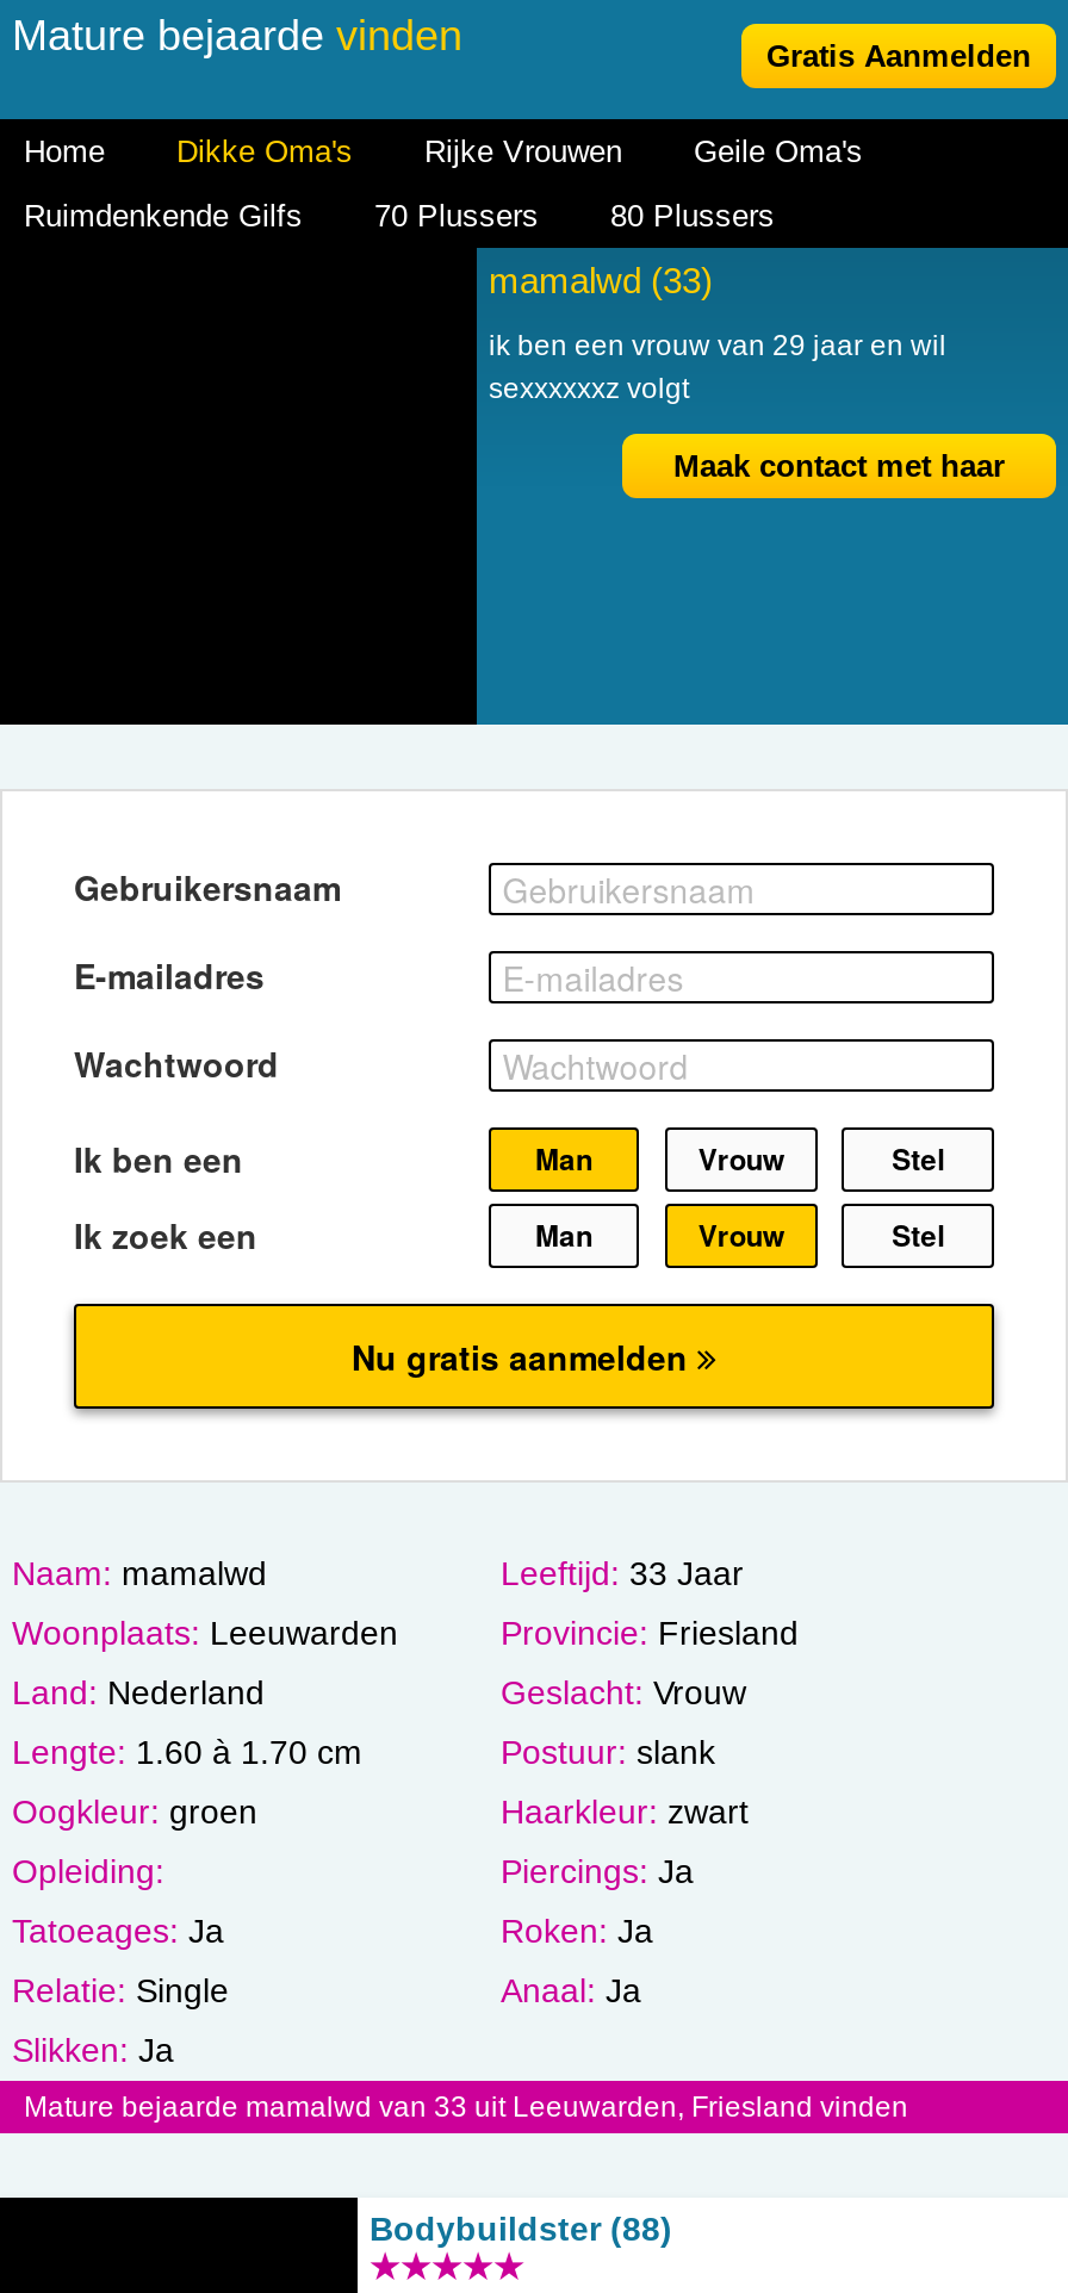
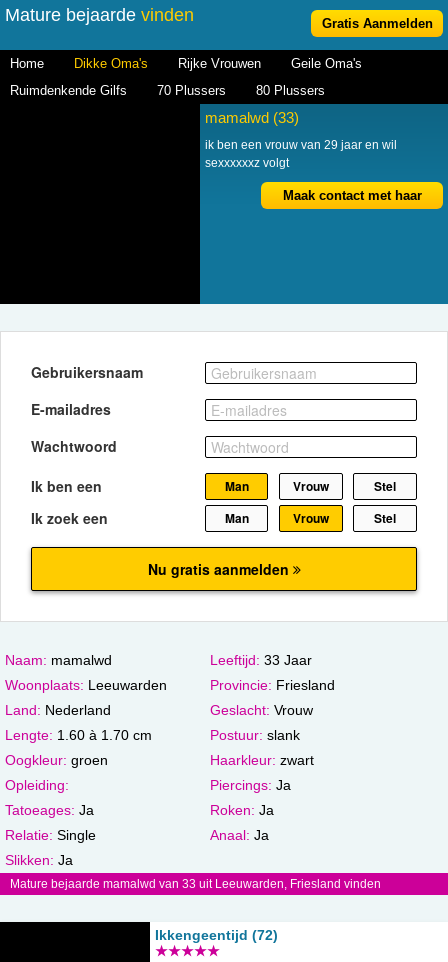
[370,2210,672,2248] Bodybuildster (88) -> [155,927,278,943] Ikkengeentijd (72)

